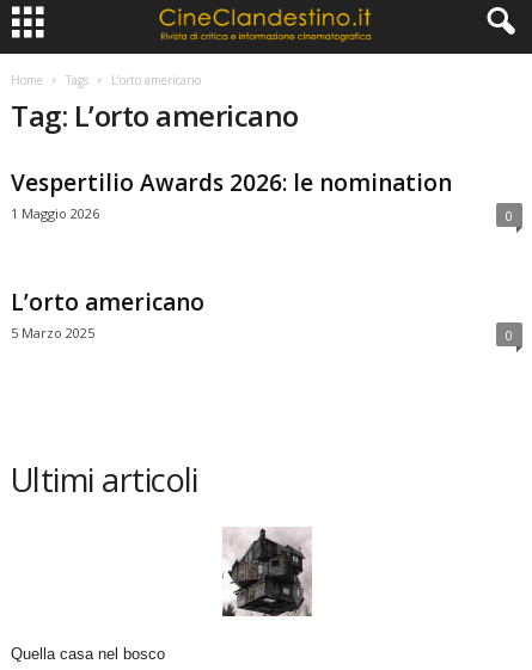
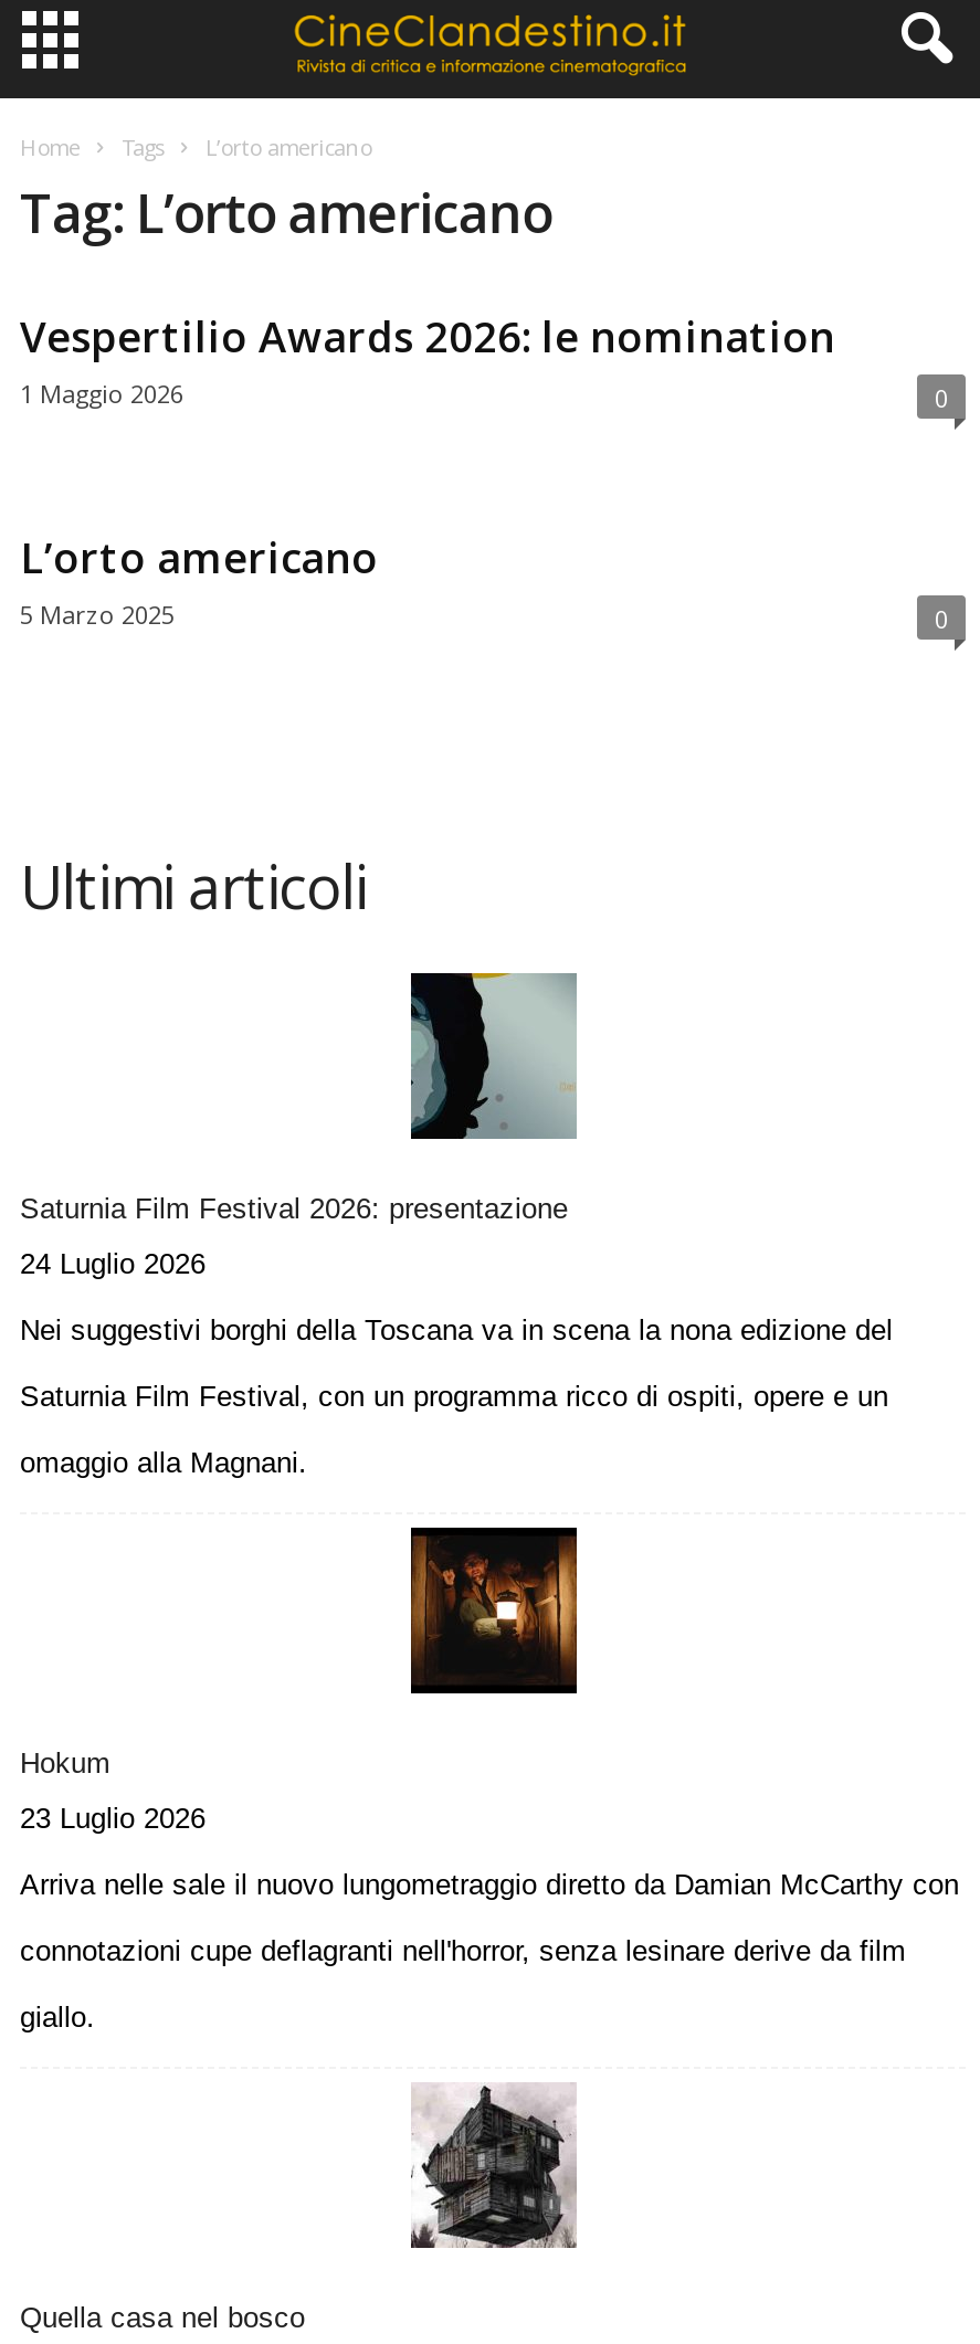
none -> [20,971,893,1479] [image] | Saturnia Film Festival 2026: presentazione | 24 Luglio 2026 | Nei suggestivi borghi della Toscana va in scena la nona edizione del | Saturnia Film Festival, con un programma ricco di ospiti, opere e un | omaggio alla Magnani.
none -> [20,1525,959,2034] [image] | Hokum | 23 Luglio 2026 | Arriva nelle sale il nuovo lungometraggio diretto da Damian McCarthy con | connotazioni cupe deflagranti nell'horror, senza lesinare derive da film | giallo.

